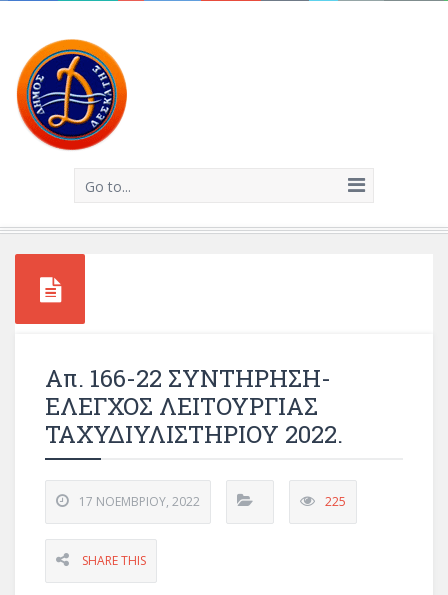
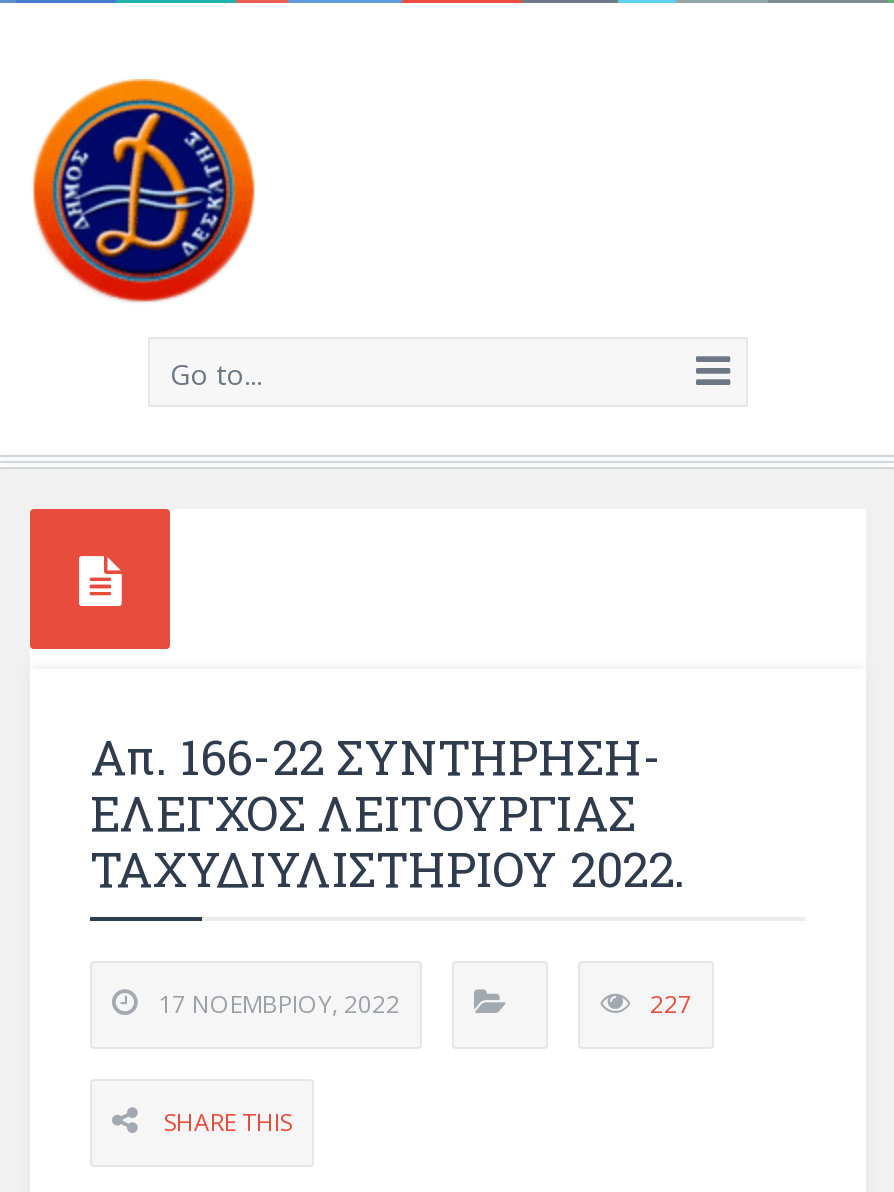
[325,493,346,510] 225 -> [650,987,692,1021] 227

